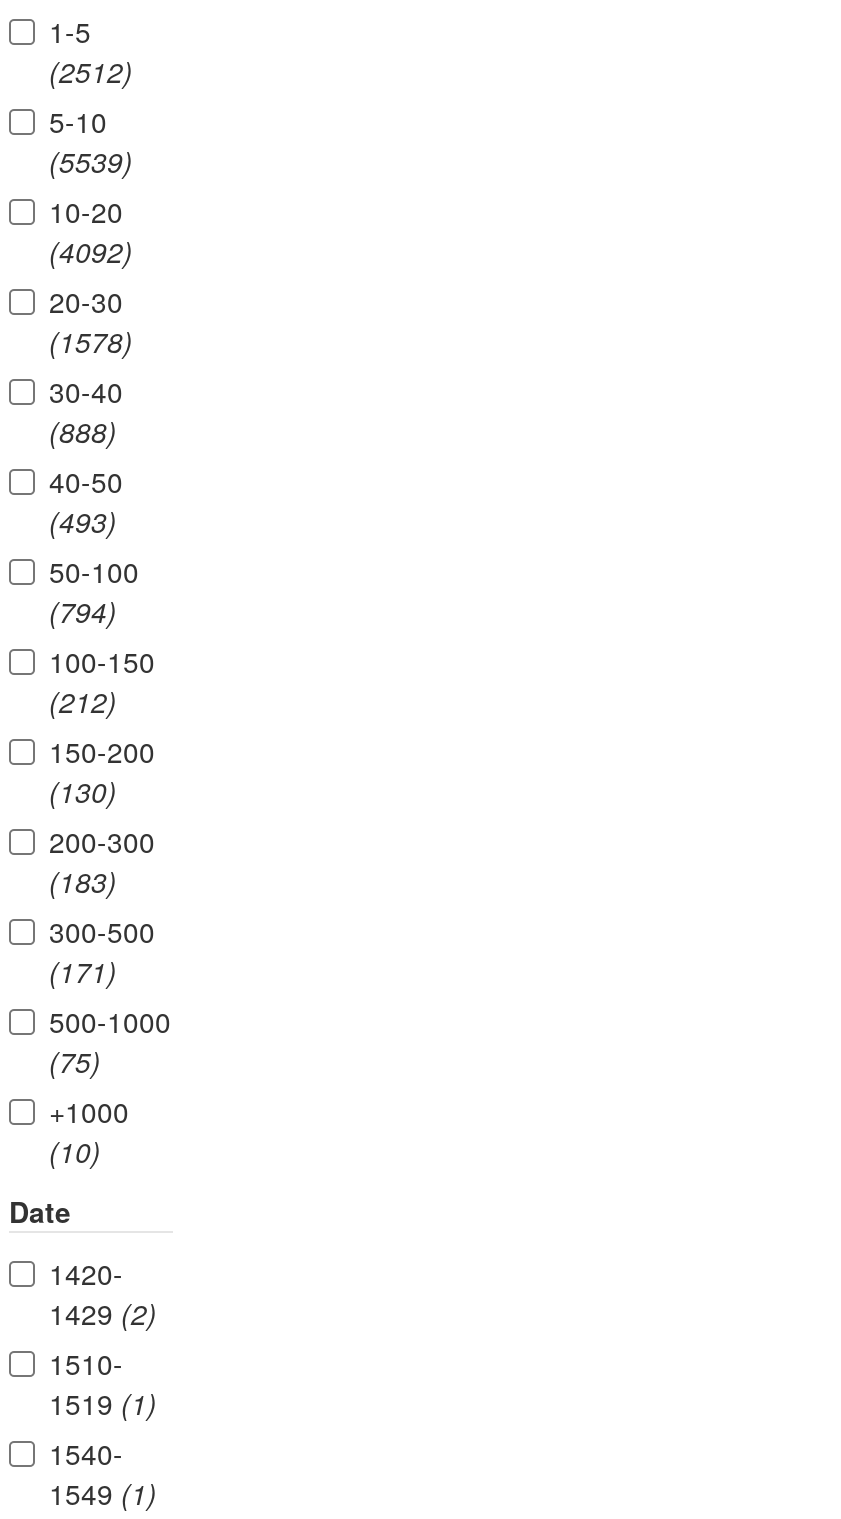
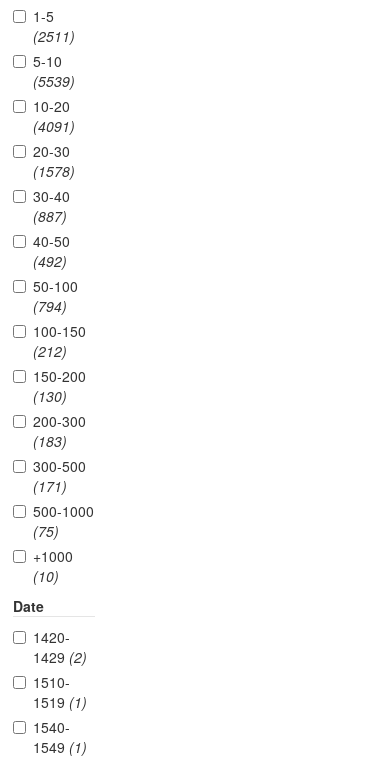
[49,51,133,91] (2512) -> [33,26,75,46] (2511)
[49,231,133,271] (4092) -> [33,116,75,136] (4091)
[49,411,117,451] (888) -> [33,206,67,226] (887)
[49,501,117,541] (493) -> [33,251,67,271] (492)

